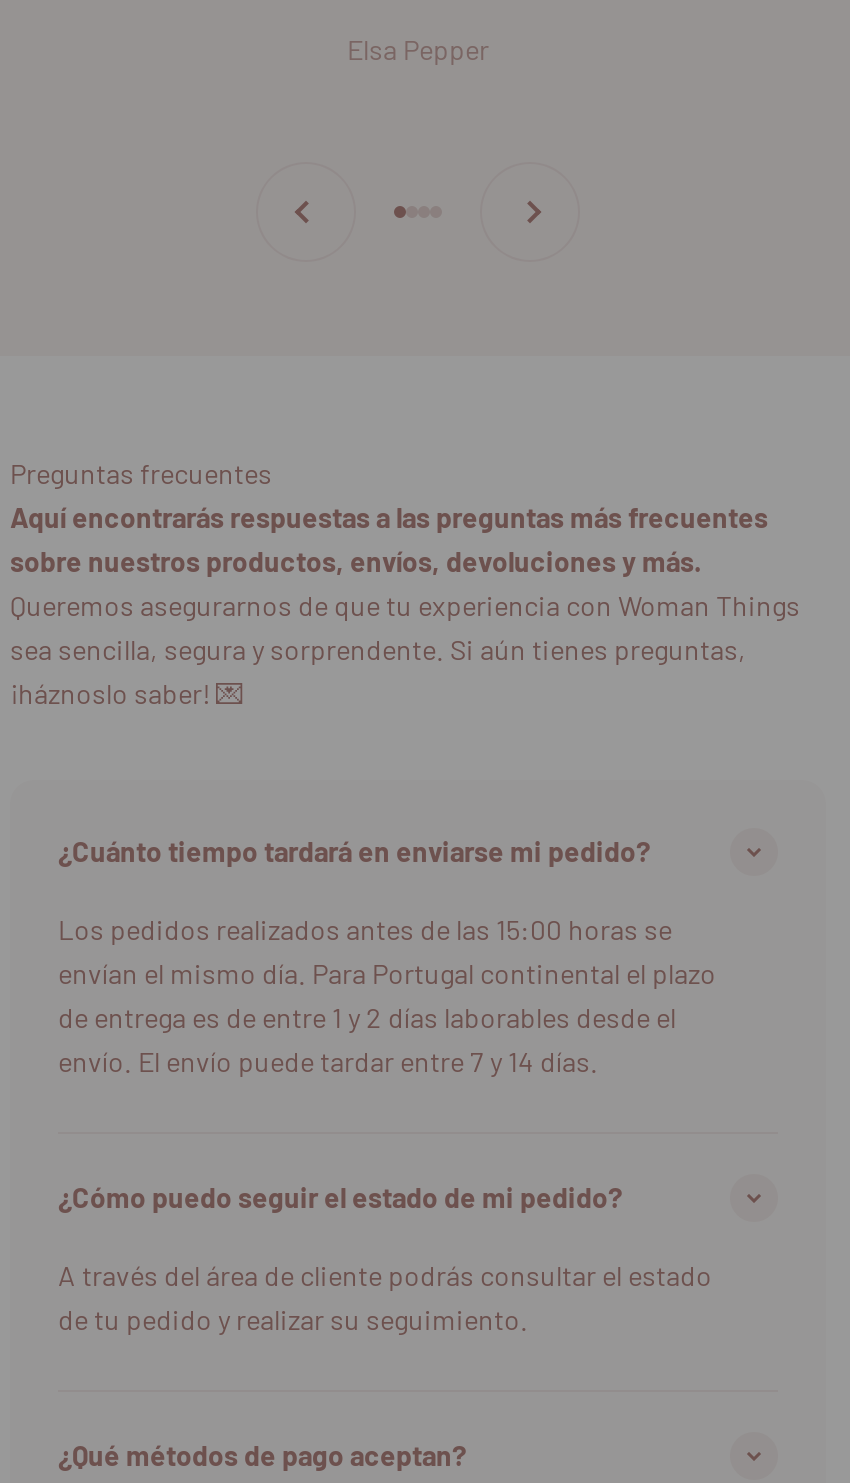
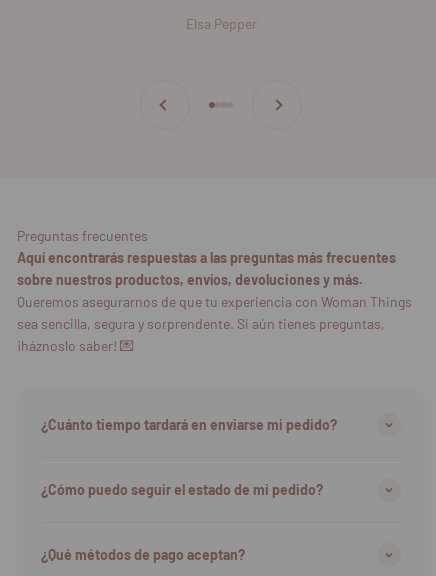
[58,911,716,1077] Los pedidos realizados antes de las 15:00 horas se | envían el mismo día. Para Portugal continental el plazo | de entrega es de entre 1 y 2 días laborables desde el | envío. El envío puede tardar entre 7 y 14 días. -> none
[58,1257,712,1335] A través del área de cliente podrás consultar el estado | de tu pedido y realizar su seguimiento. -> none

